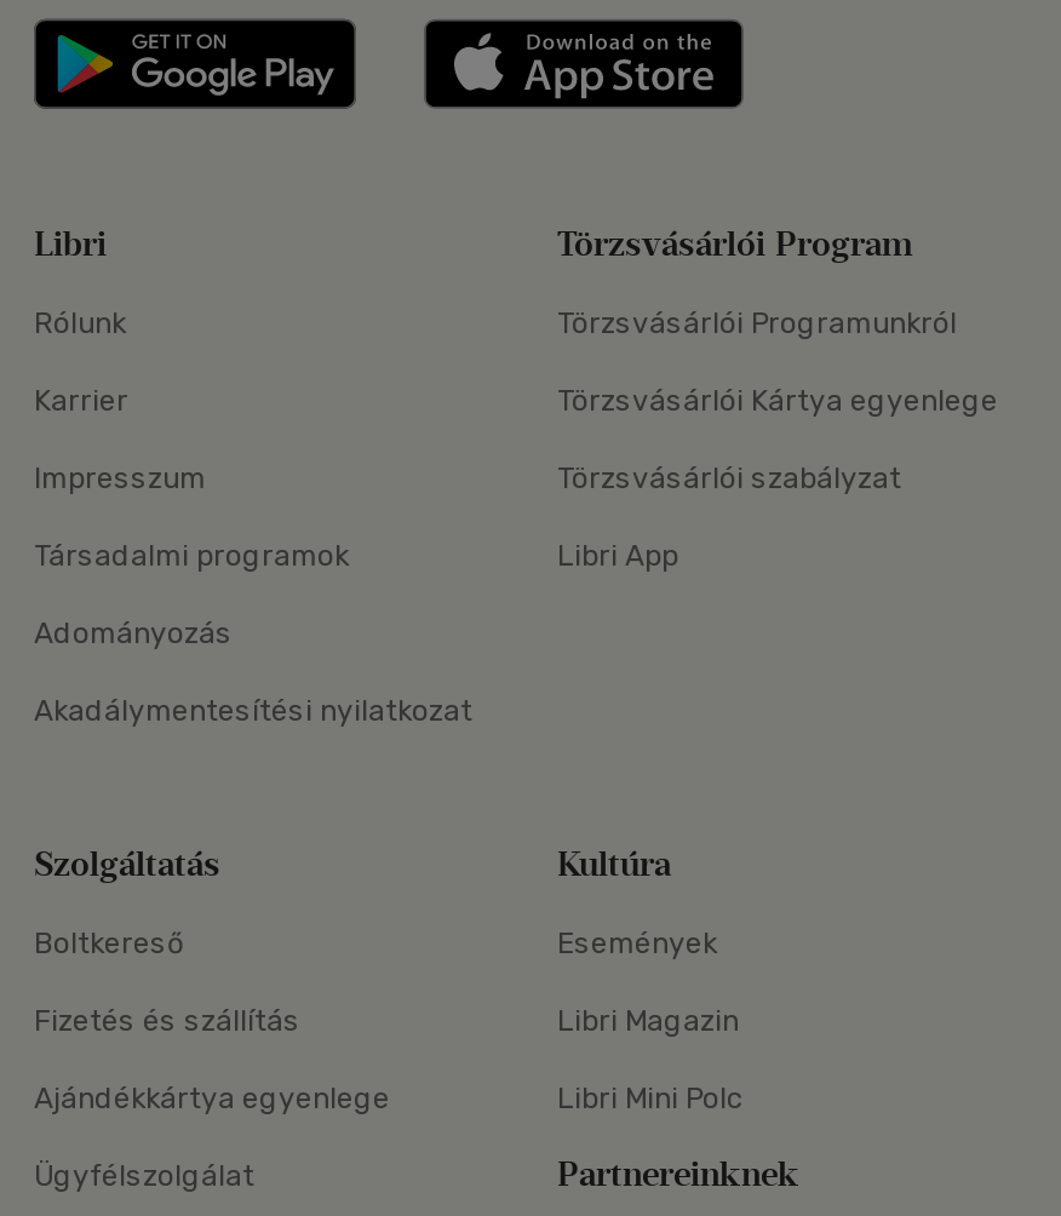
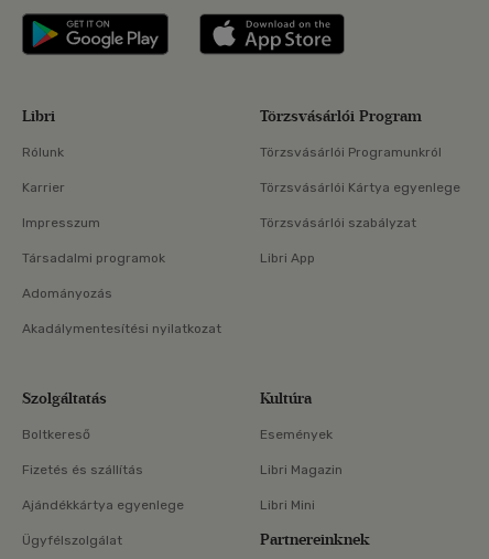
[557,1082,744,1116] Libri Mini Polc -> [260,497,315,513] Libri Mini

